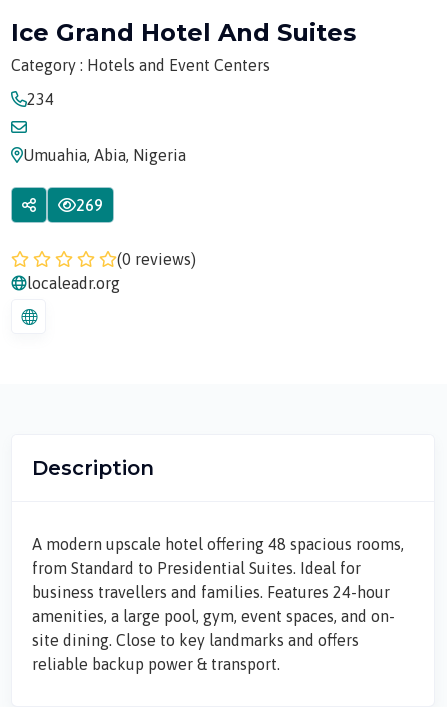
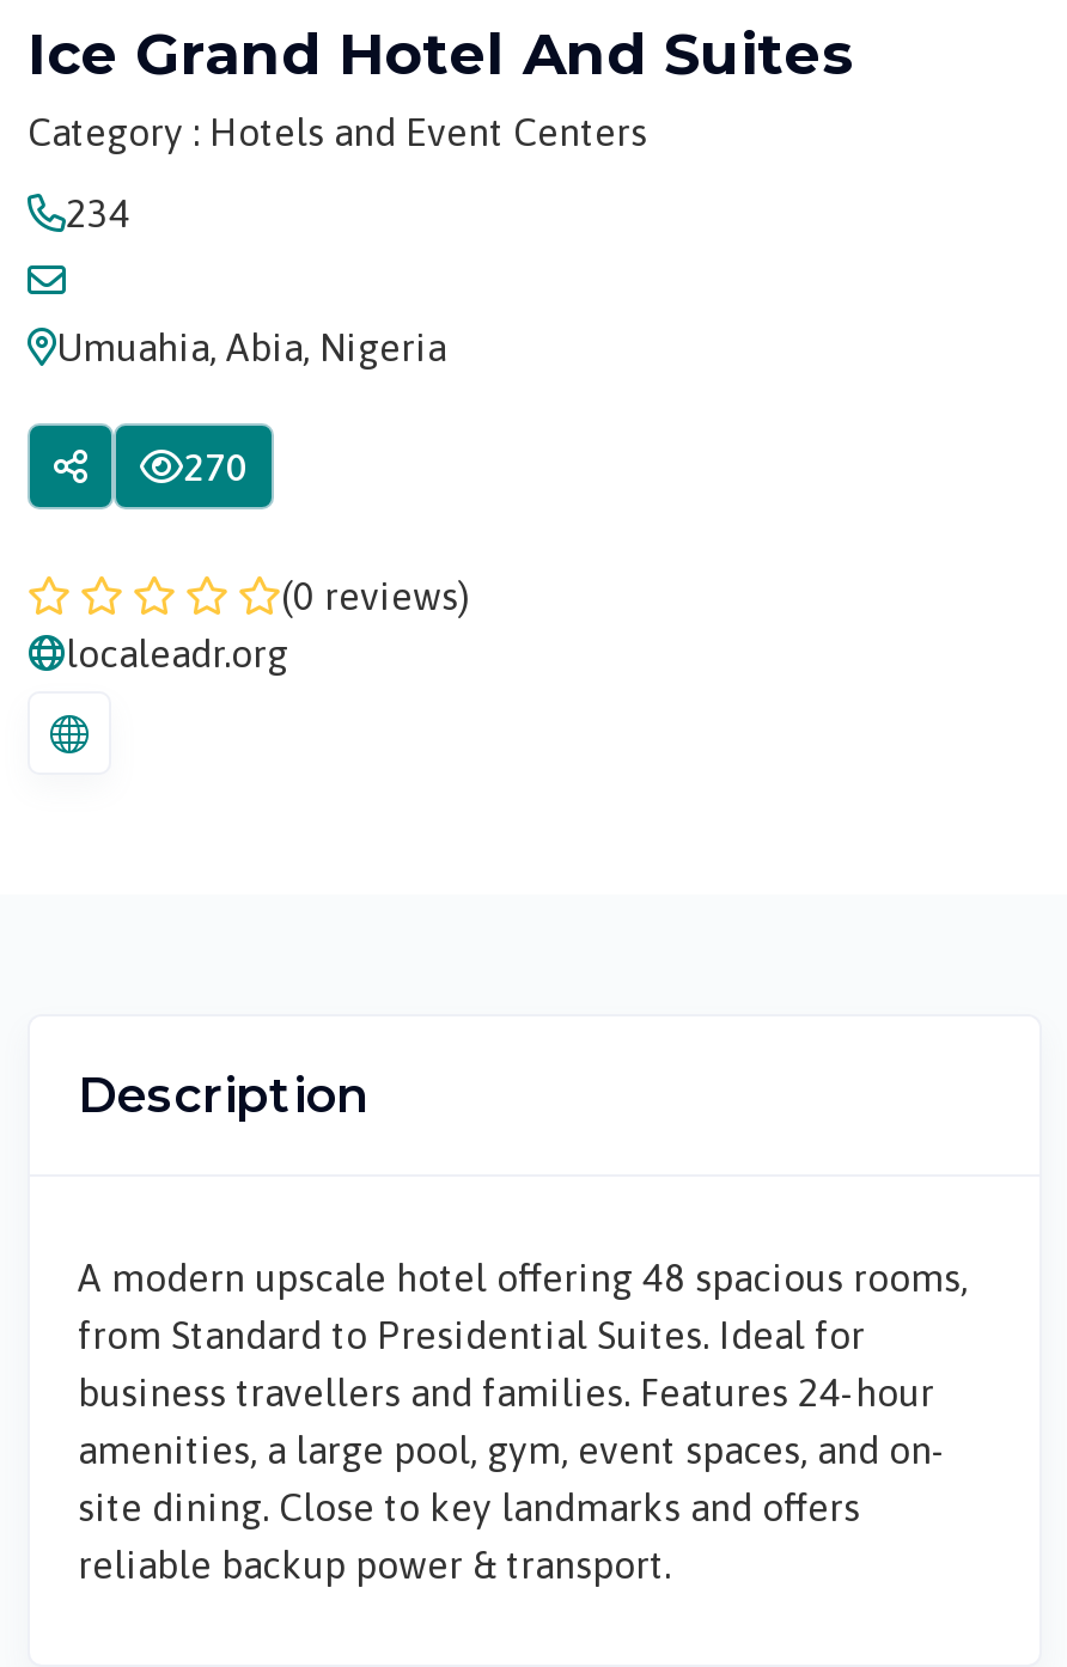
[76,196,103,214] 269 -> [183,445,248,488] 270

